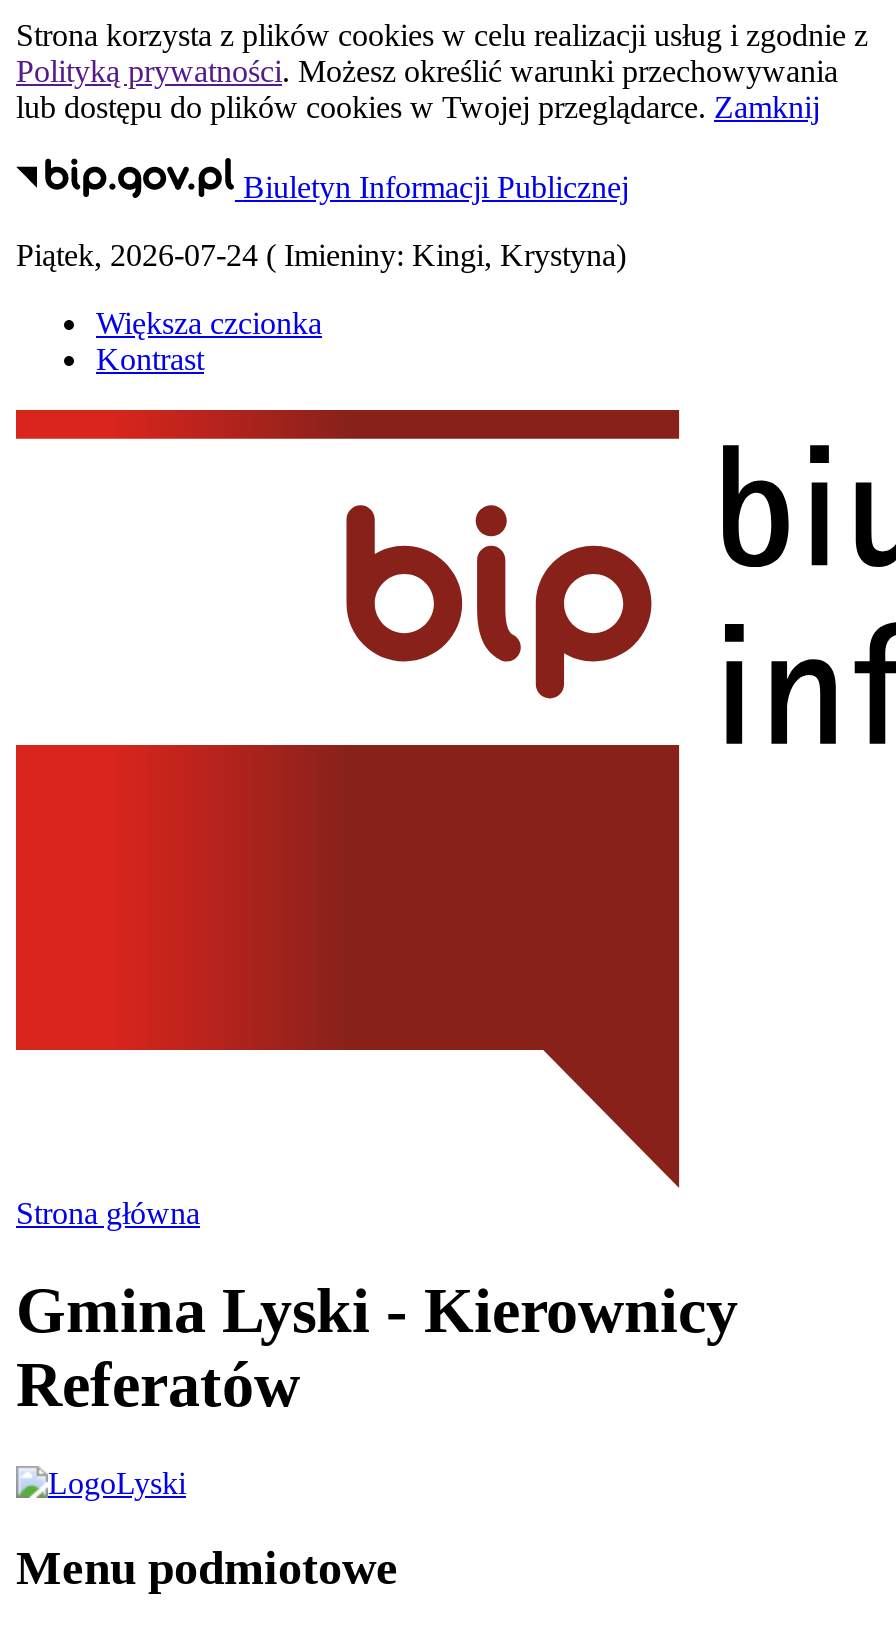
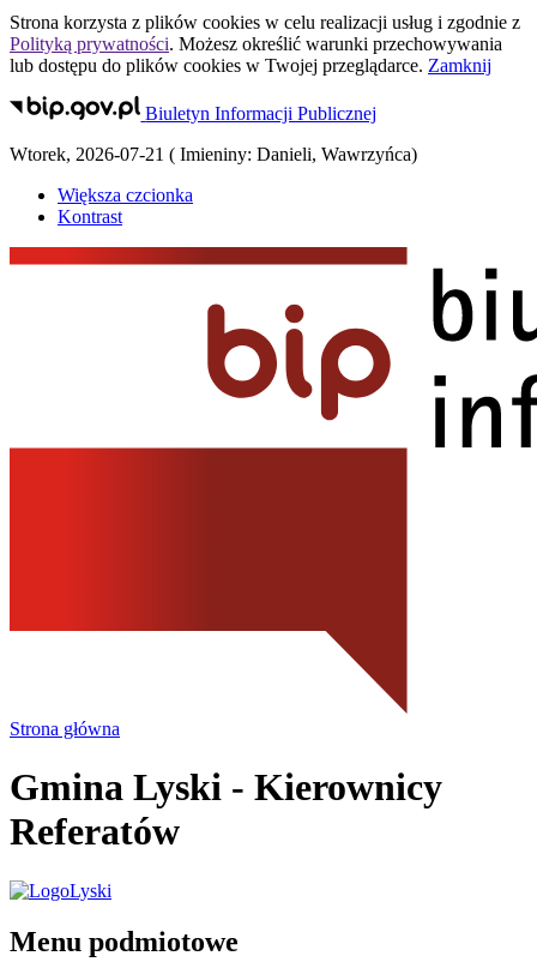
[16,238,626,272] Piątek, 2026-07-24 (Imieniny: Kingi, Krystyna) -> [10,144,417,165] Wtorek, 2026-07-21 (Imieniny: Danieli, Wawrzyńca)

